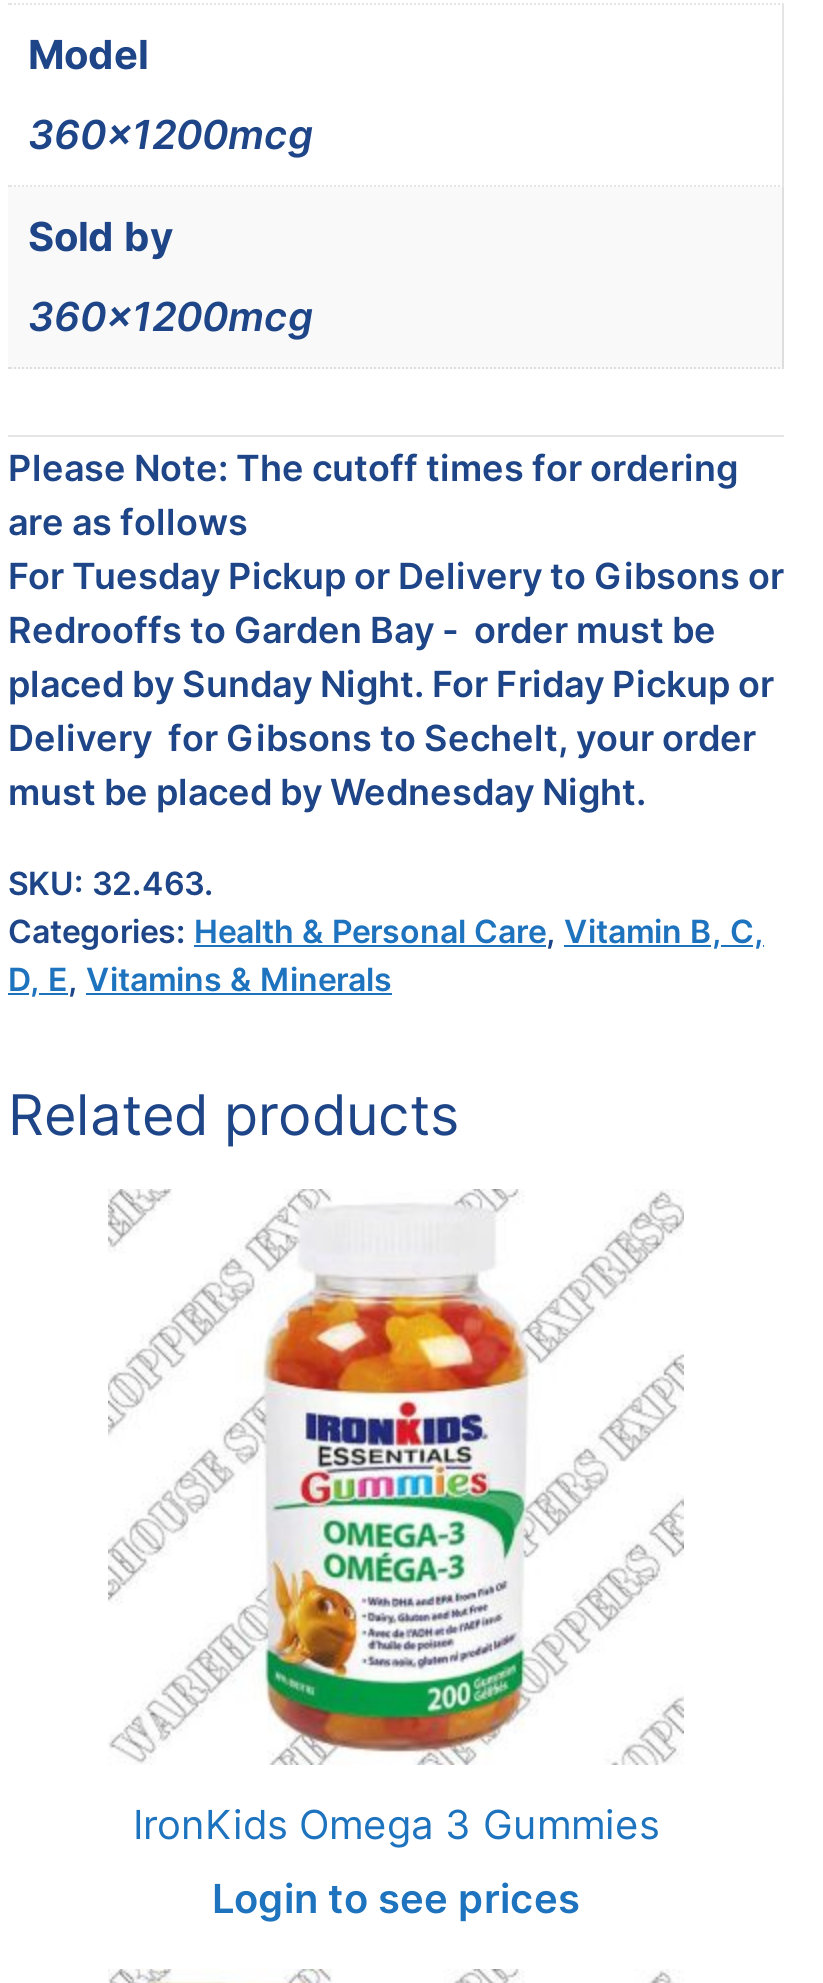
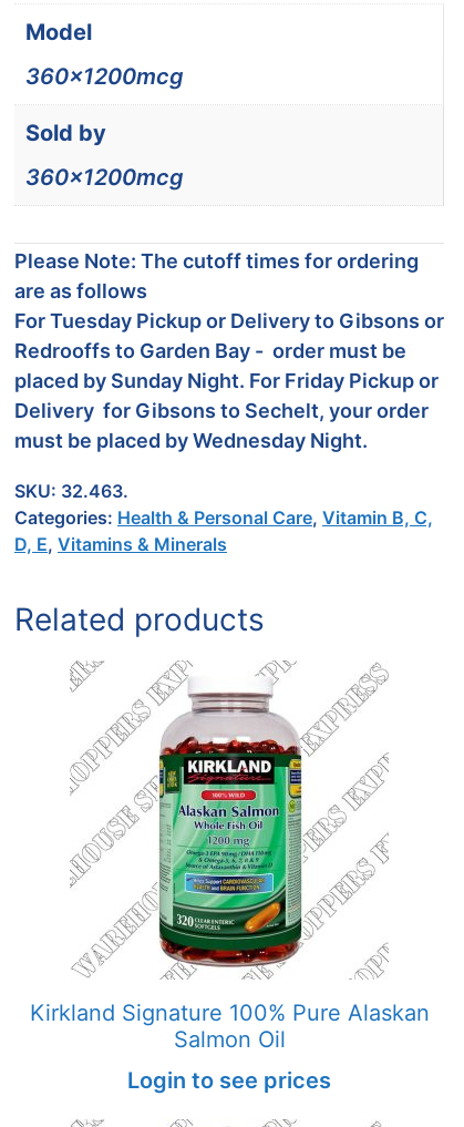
[133,1247,659,1848] [image] | IronKids Omega 3 Gummies -> [29,691,429,1052] [image] | Kirkland Signature 100% Pure Alaskan | Salmon Oil

